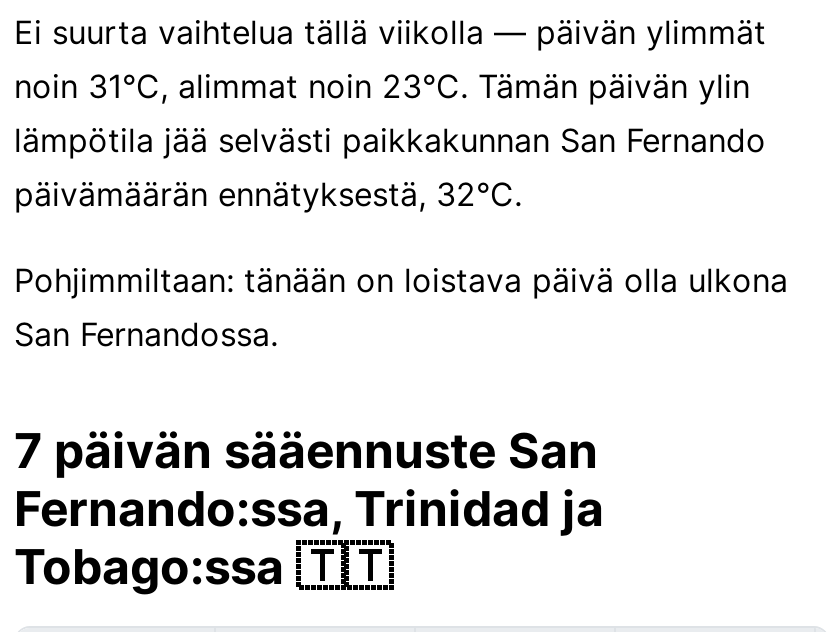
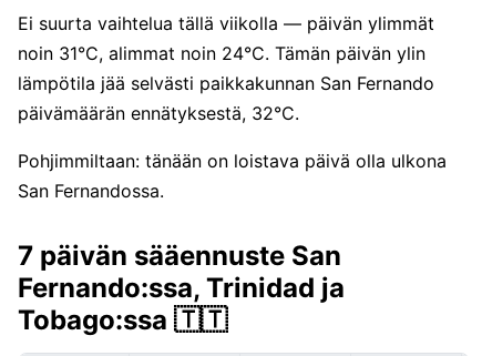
[14,66,750,106] noin 31°C, alimmat noin 23°C. Tämän päivän ylin -> [18,42,425,64] noin 31°C, alimmat noin 24°C. Tämän päivän ylin

